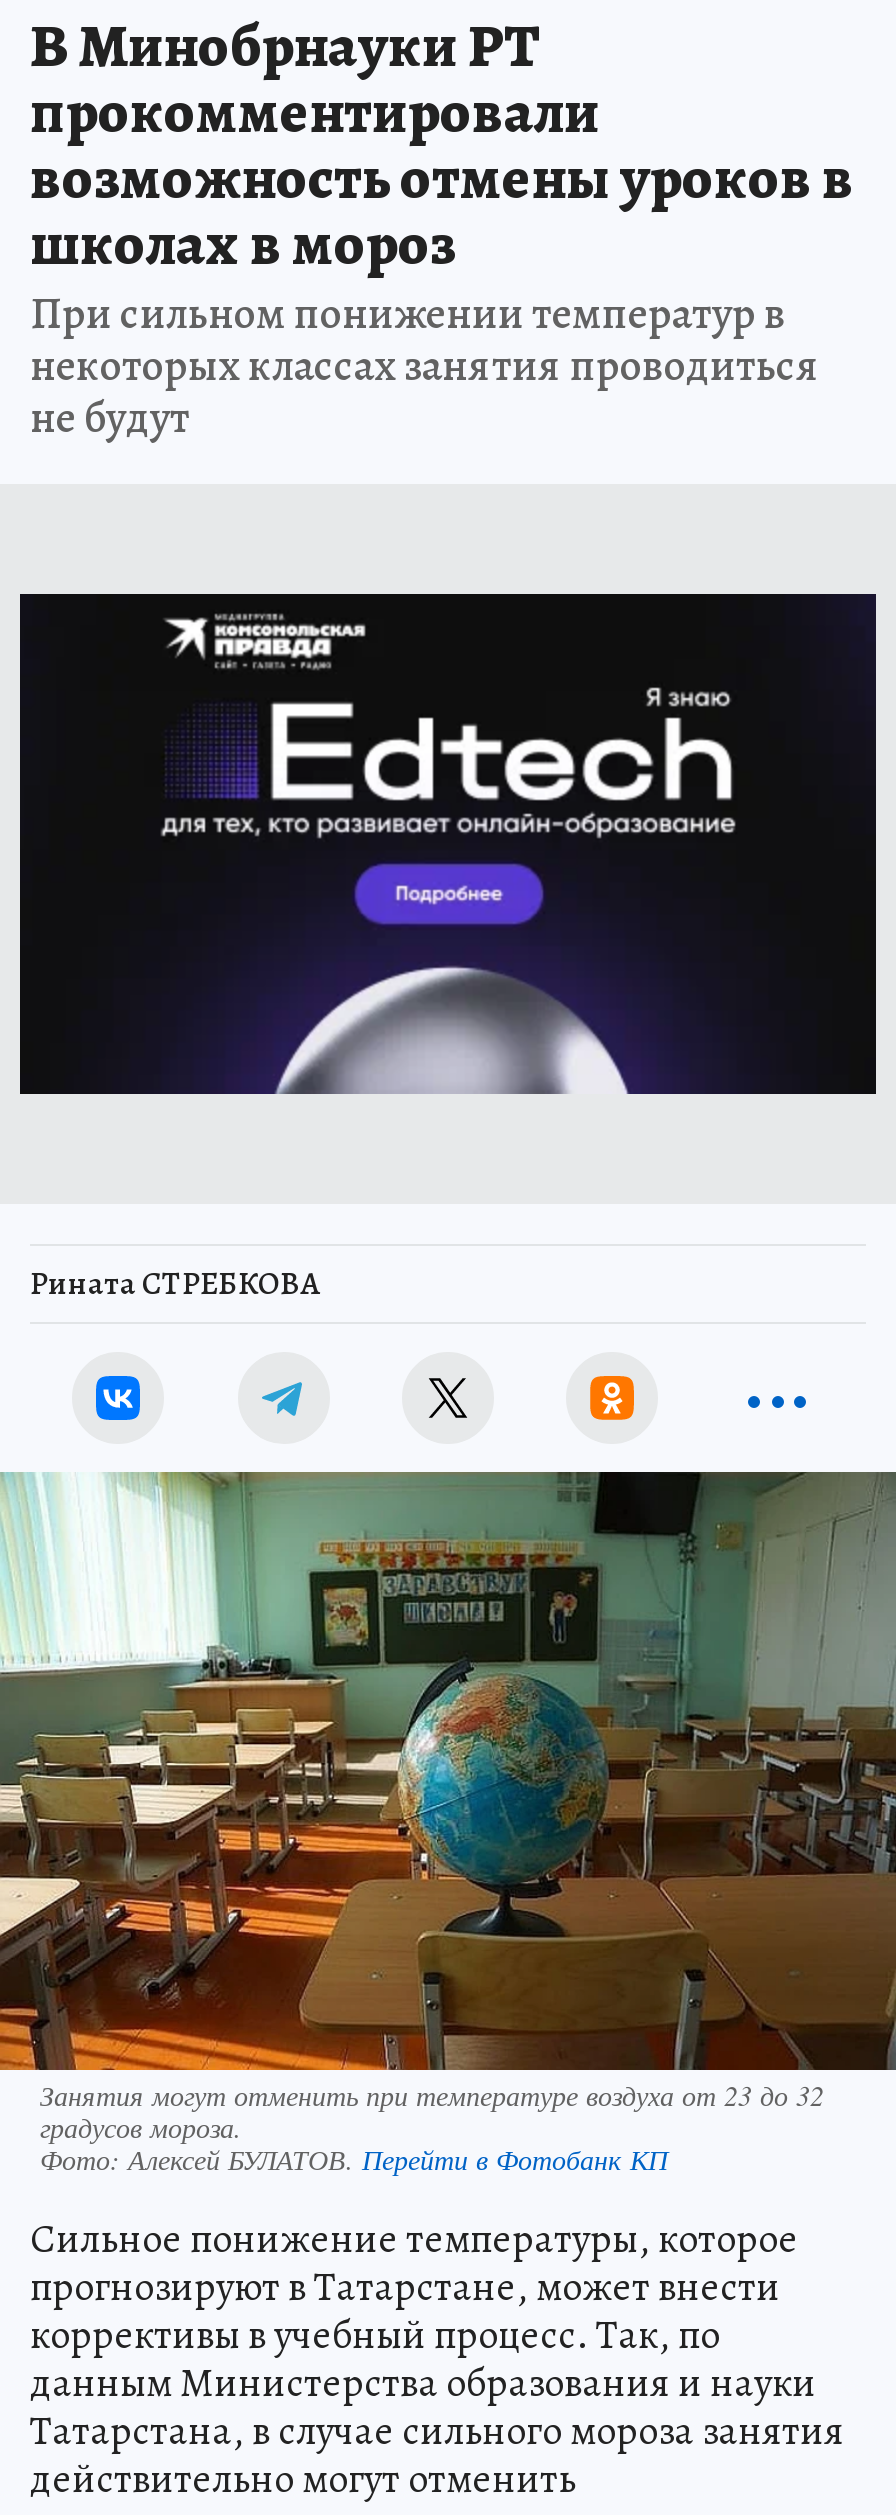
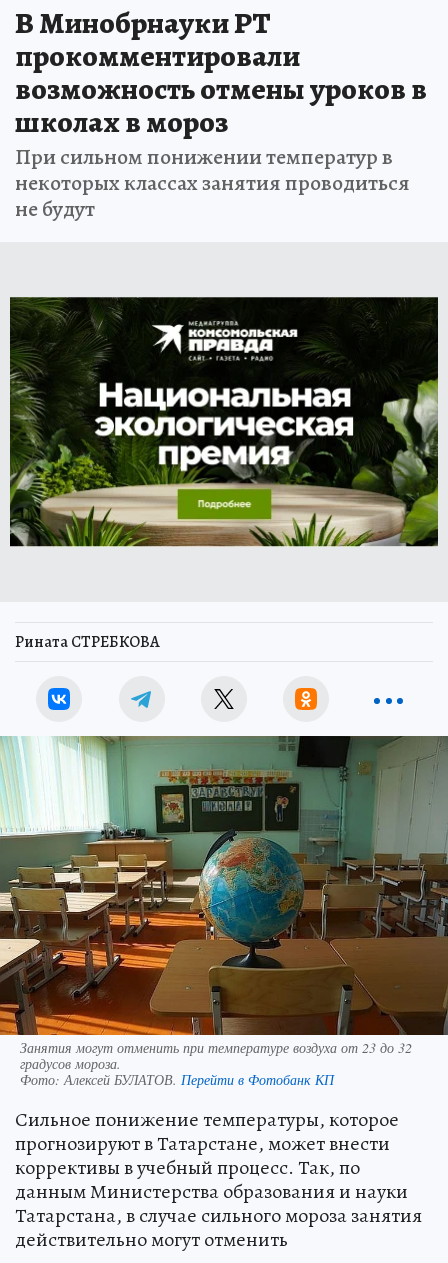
[18,594,878,1096] [image] -> [9,297,439,547] [image]

